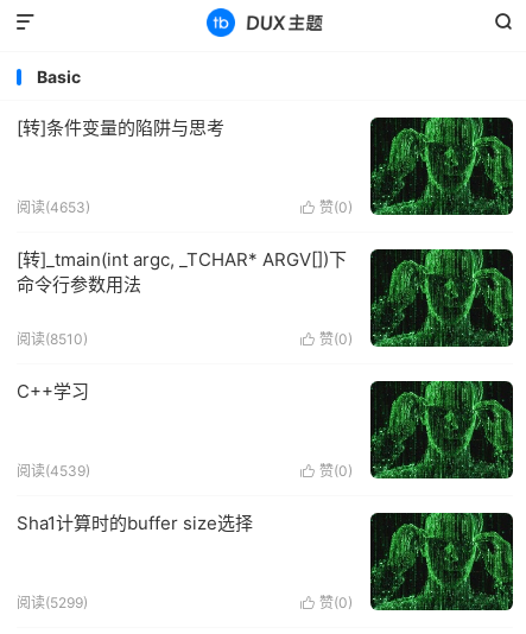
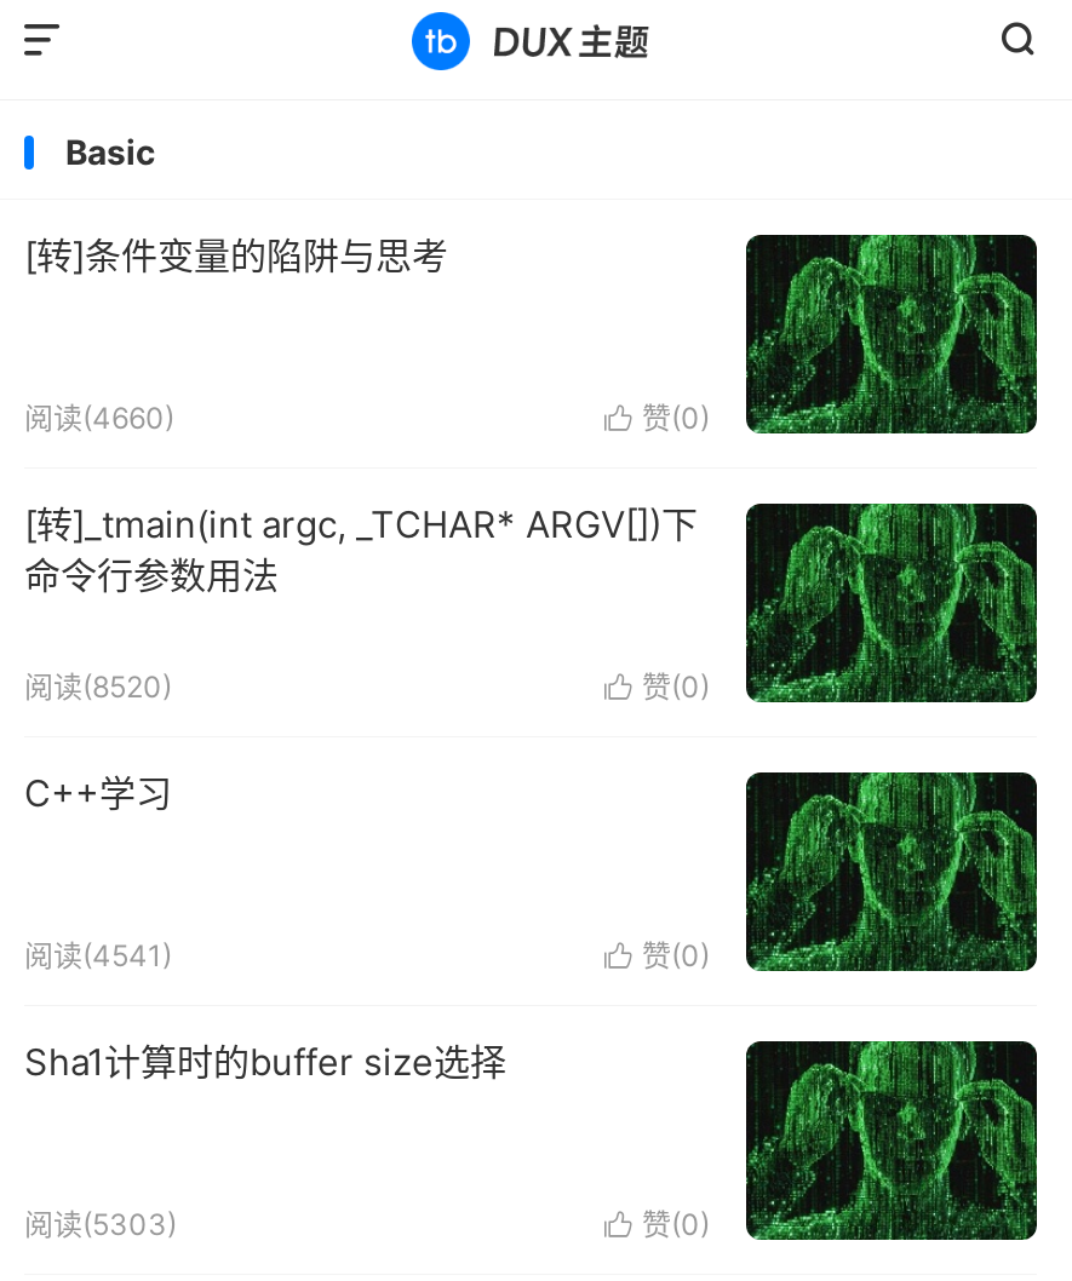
[17,198,90,216] 阅读(4653) -> [24,400,174,436] 阅读(4660)
[17,330,88,348] 阅读(8510) -> [24,668,172,705] 阅读(8520)
[17,462,90,480] 阅读(4539) -> [24,937,172,973] 阅读(4541)
[17,594,88,611] 阅读(5299) -> [24,1206,177,1242] 阅读(5303)

